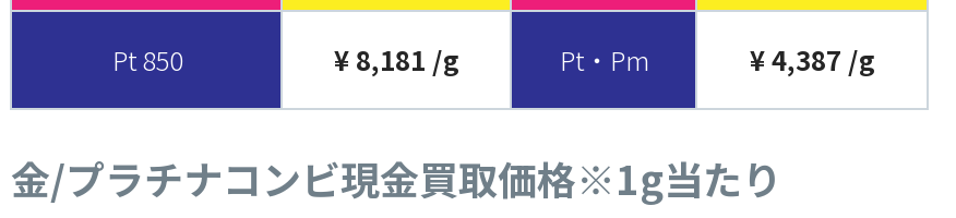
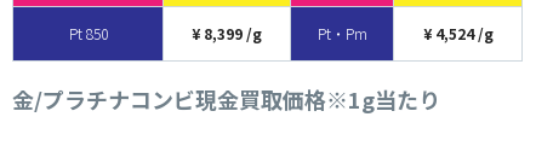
[356,40,425,77] 8,181 -> [204,23,243,43] 8,399
[771,40,841,77] 4,387 -> [435,23,474,43] 4,524

